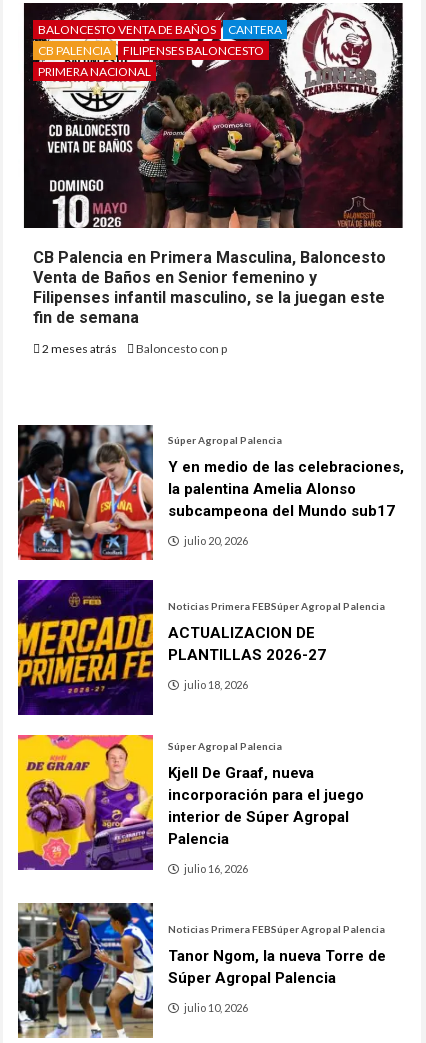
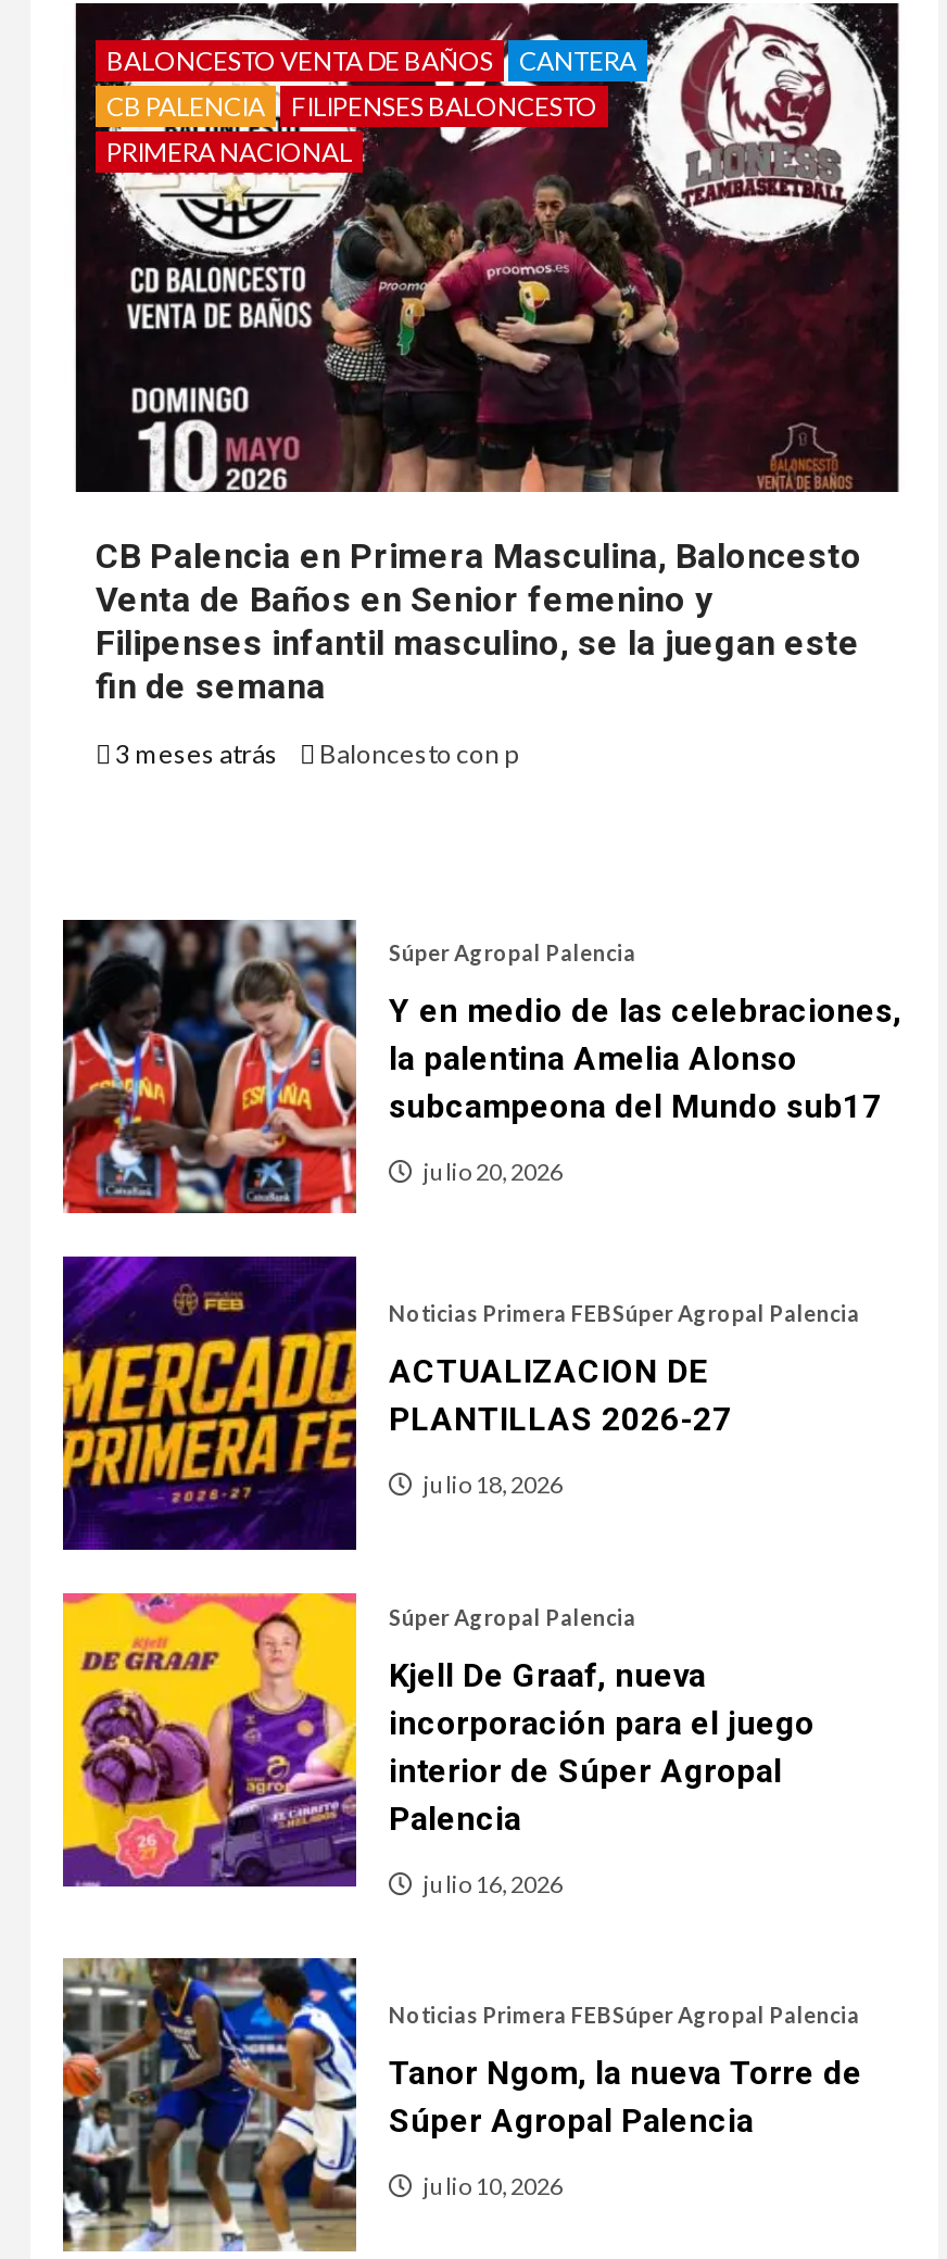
[40,341,227,356] 2 meses atrás Baloncesto con p -> [111,737,517,770] 3 meses atrás Baloncesto con p

